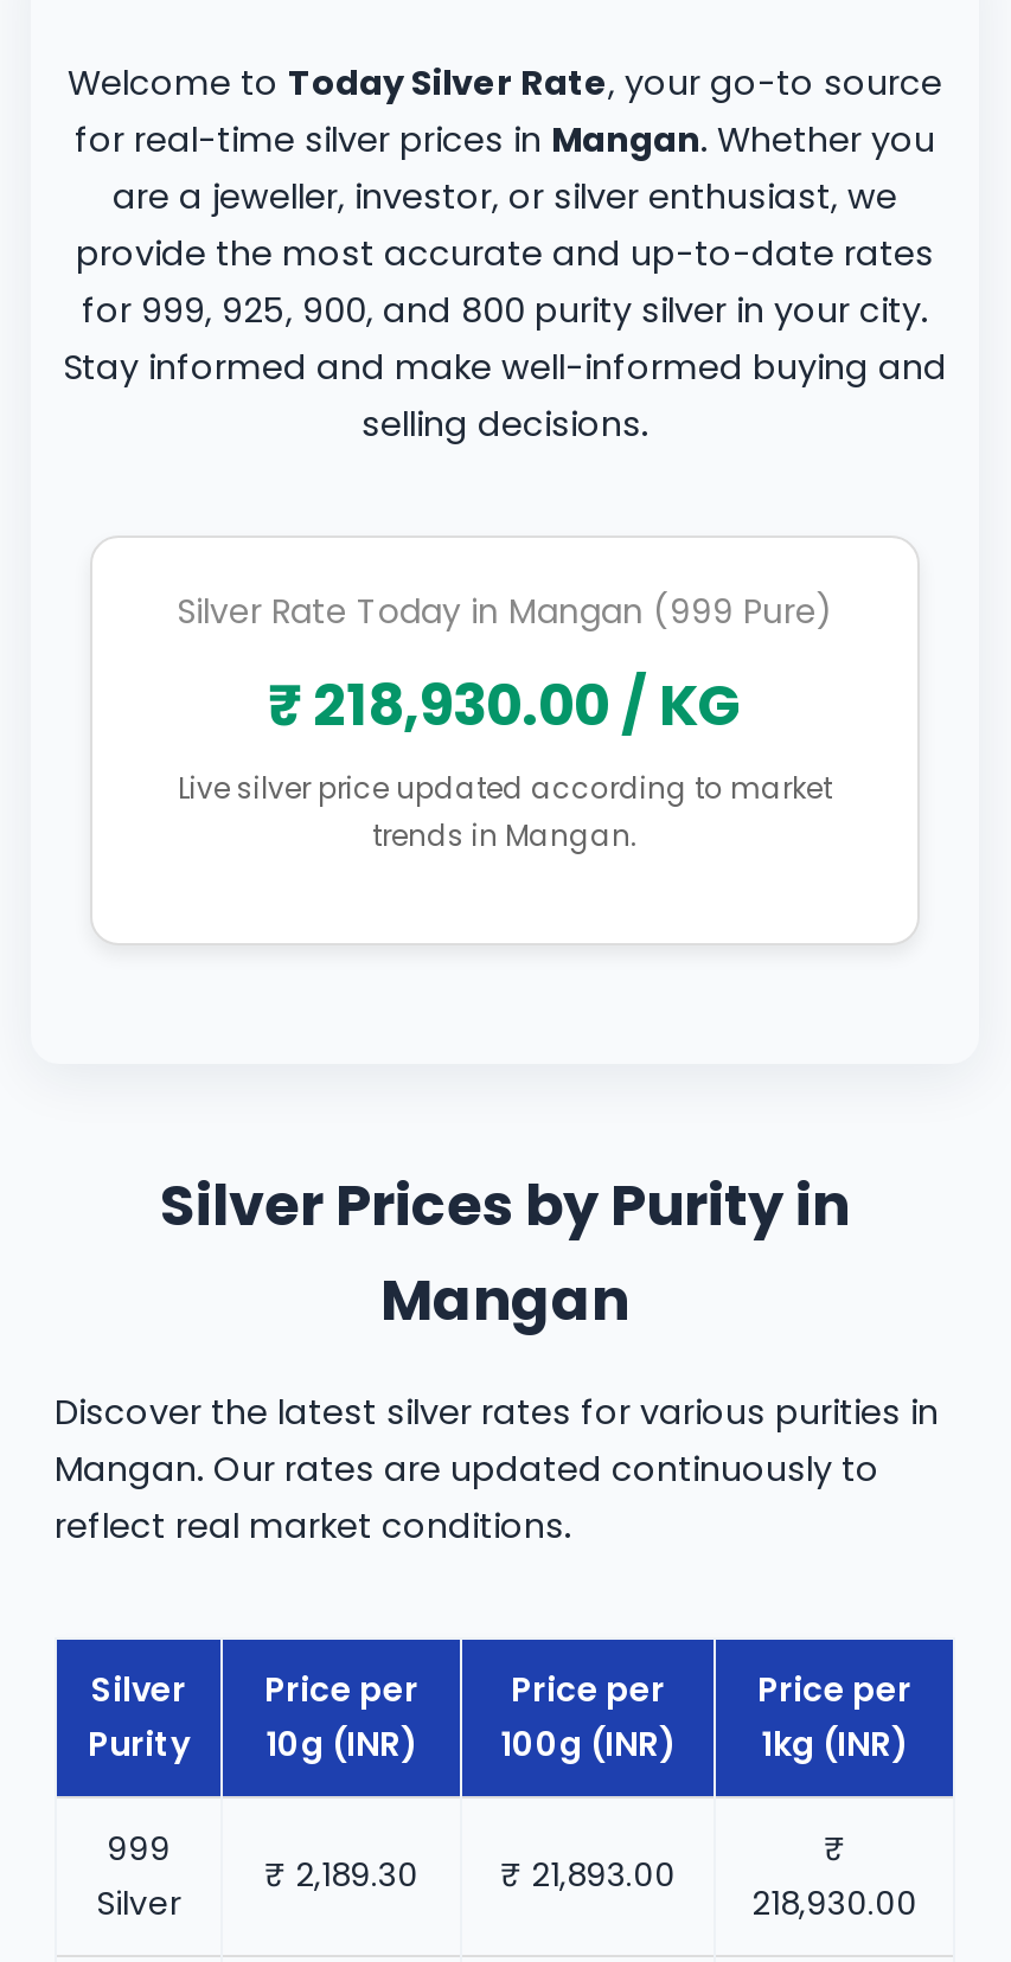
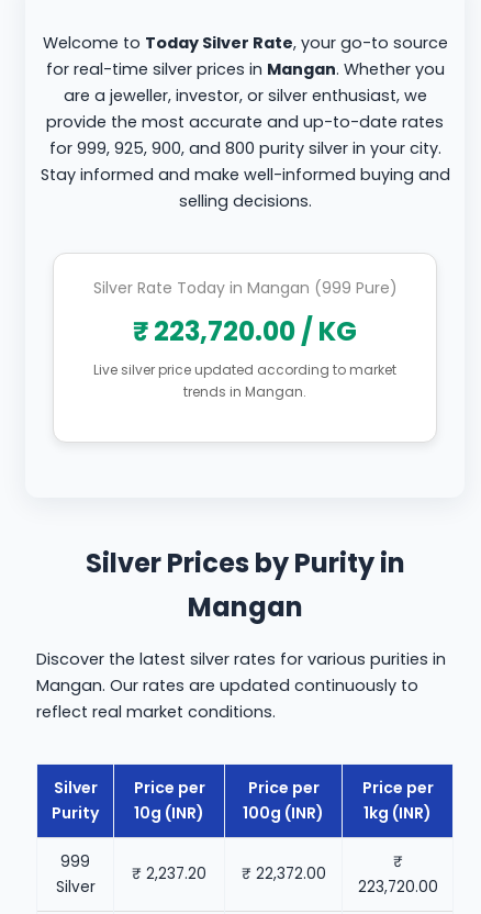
[268,666,742,744] ₹ 218,930.00 / KG -> [133,313,357,349] ₹ 223,720.00 / KG
[264,1853,418,1898] ₹ 2,189.30 -> [132,863,206,884] ₹ 2,237.20
[500,1853,676,1898] ₹ 21,893.00 -> [241,863,326,884] ₹ 22,372.00
[751,1881,917,1926] 218,930.00 -> [357,877,438,898] 223,720.00

